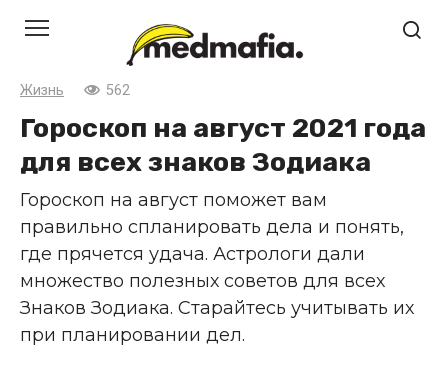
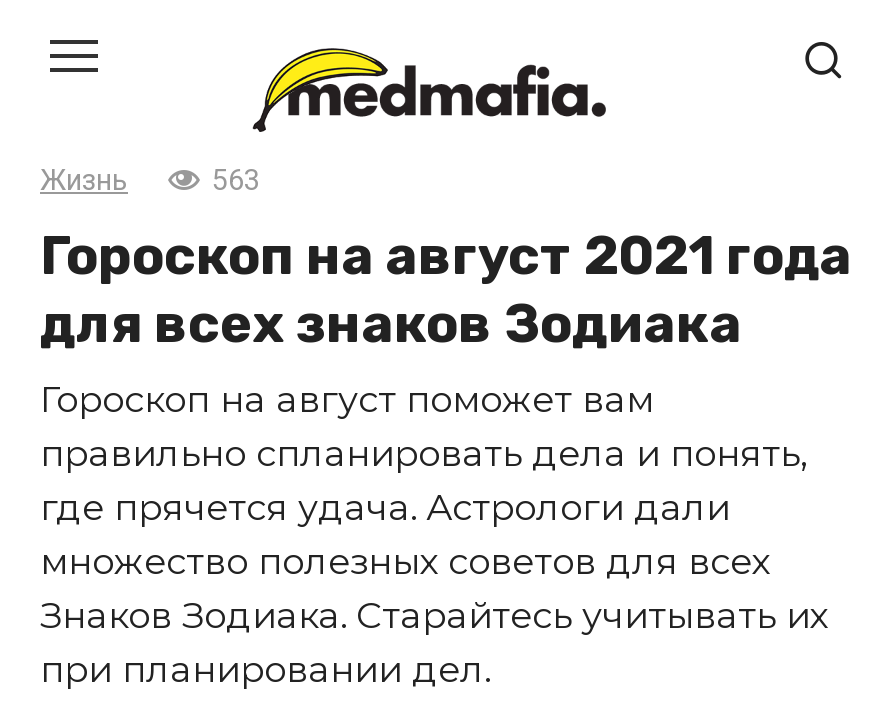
[106,82,130,99] 562 -> [212,164,260,198] 563

